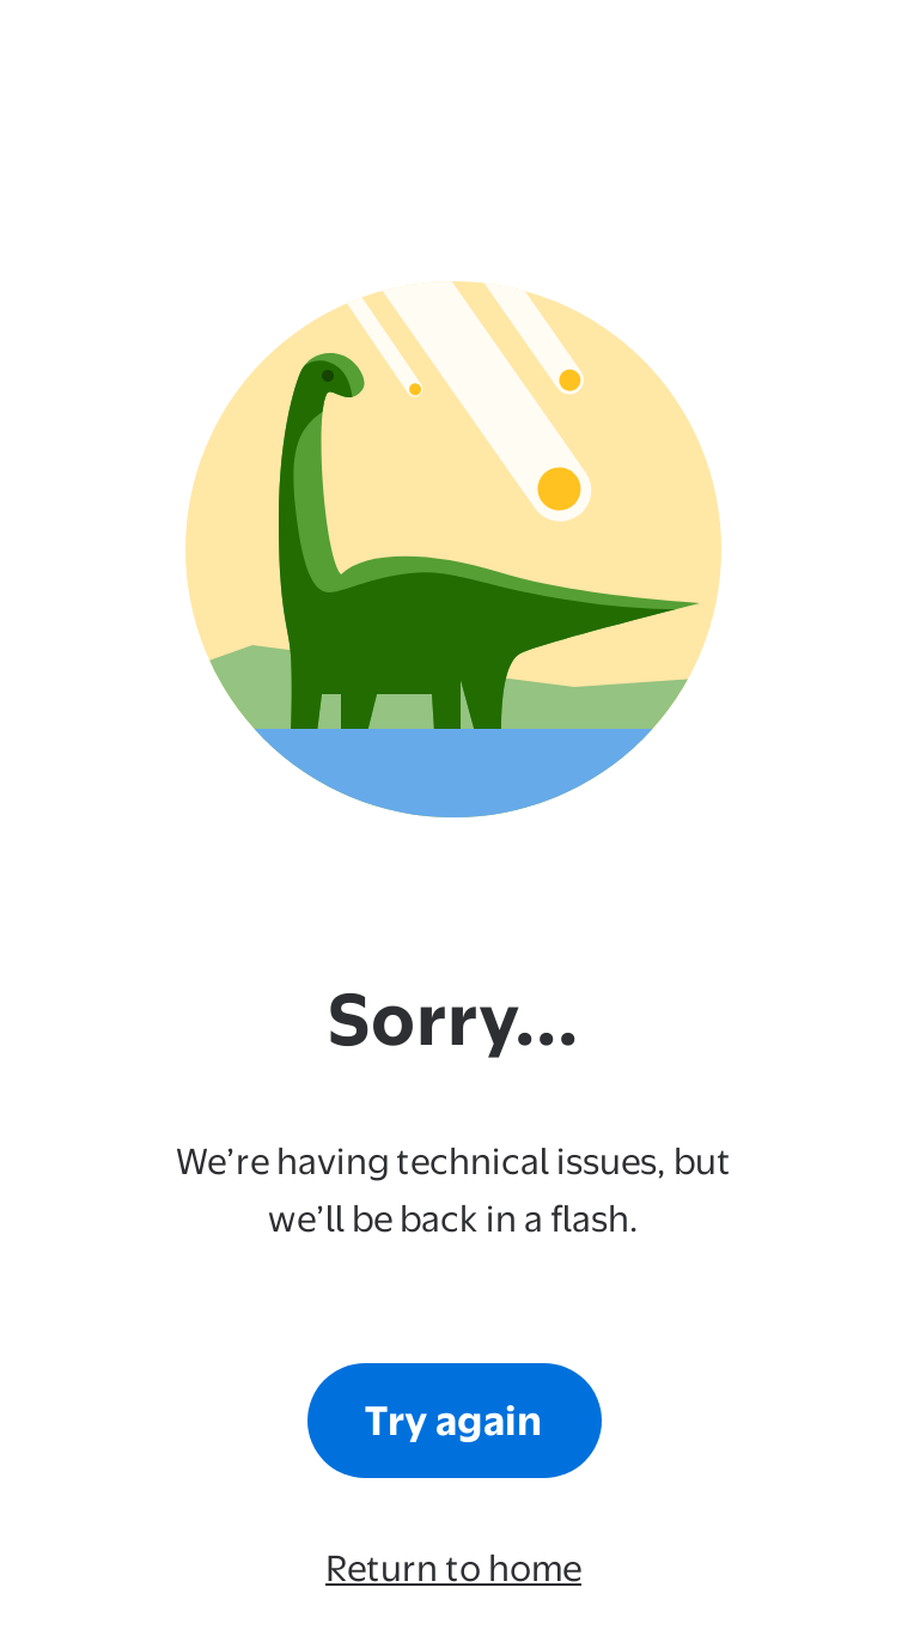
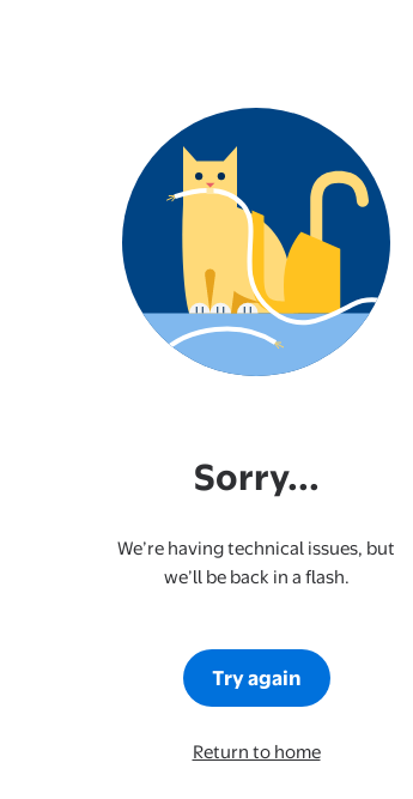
[185,281,721,762] [image] -> [121,107,391,350] [image]

